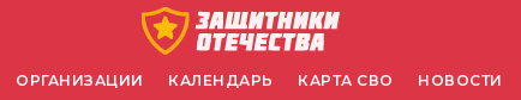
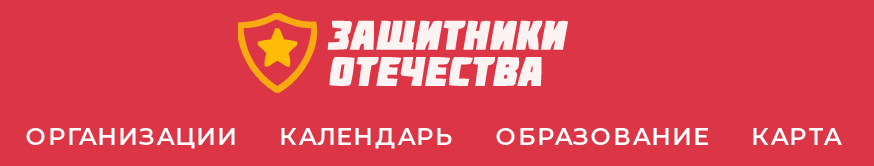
[298,71,503,89] КАРТА СВО | НОВОСТИ -> [496,121,842,151] ОБРАЗОВАНИЕ | КАРТА

